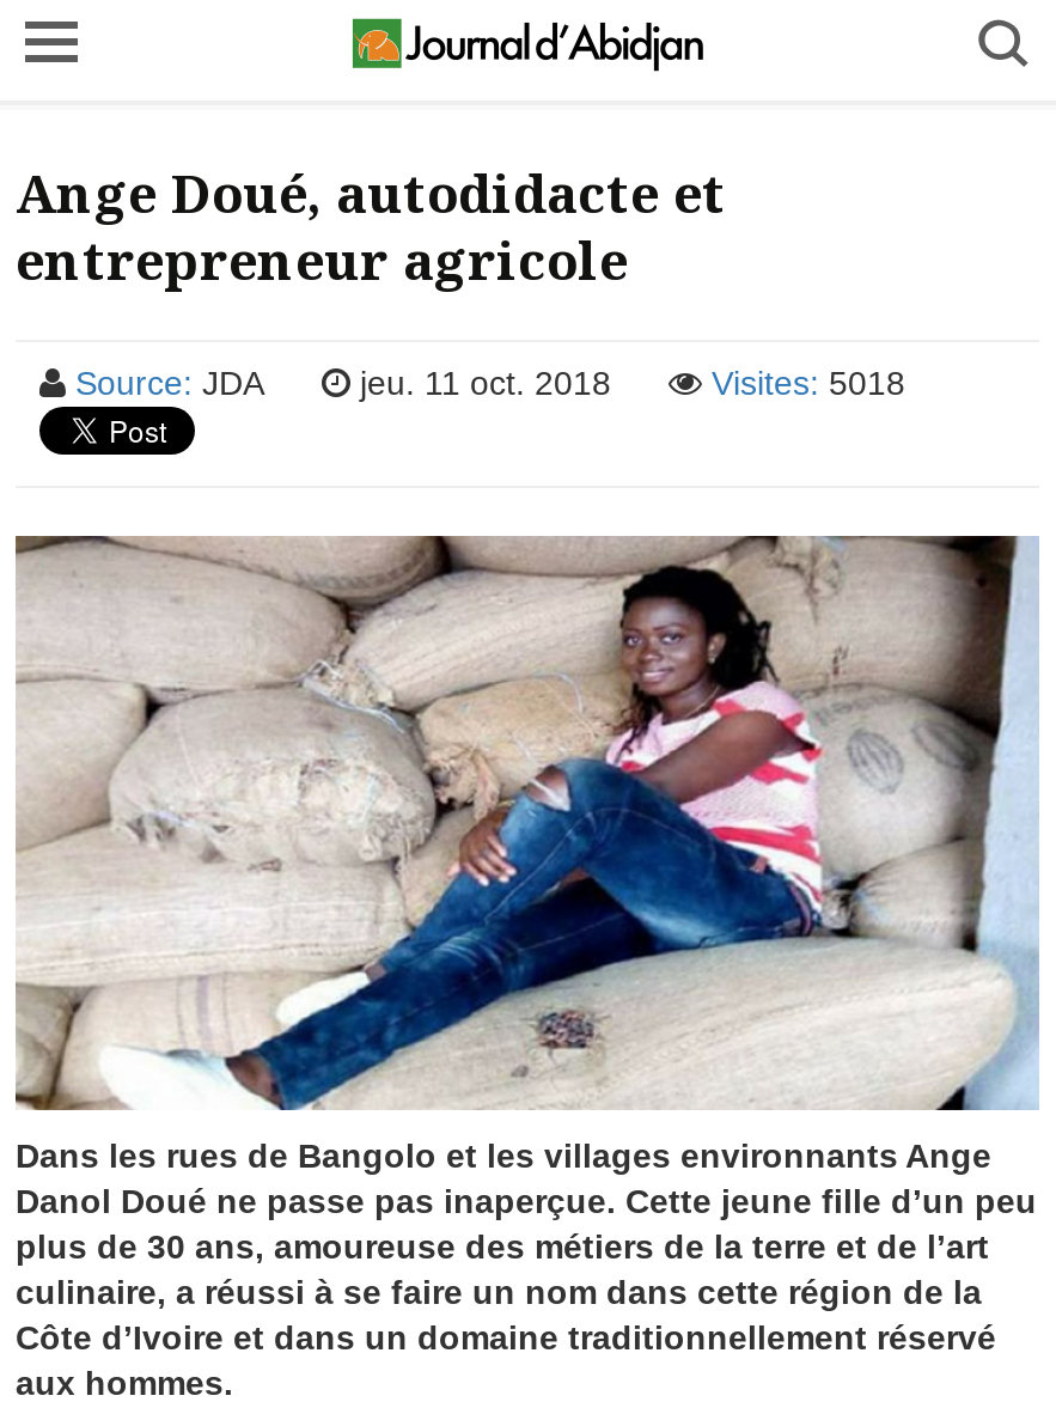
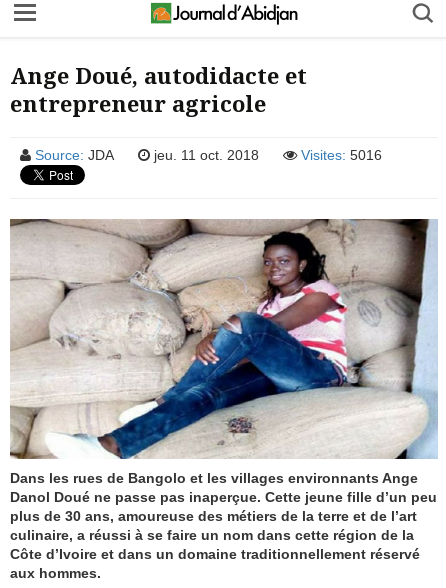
[712,364,905,402] Visites: 5018 -> [301,147,382,163] Visites: 5016

